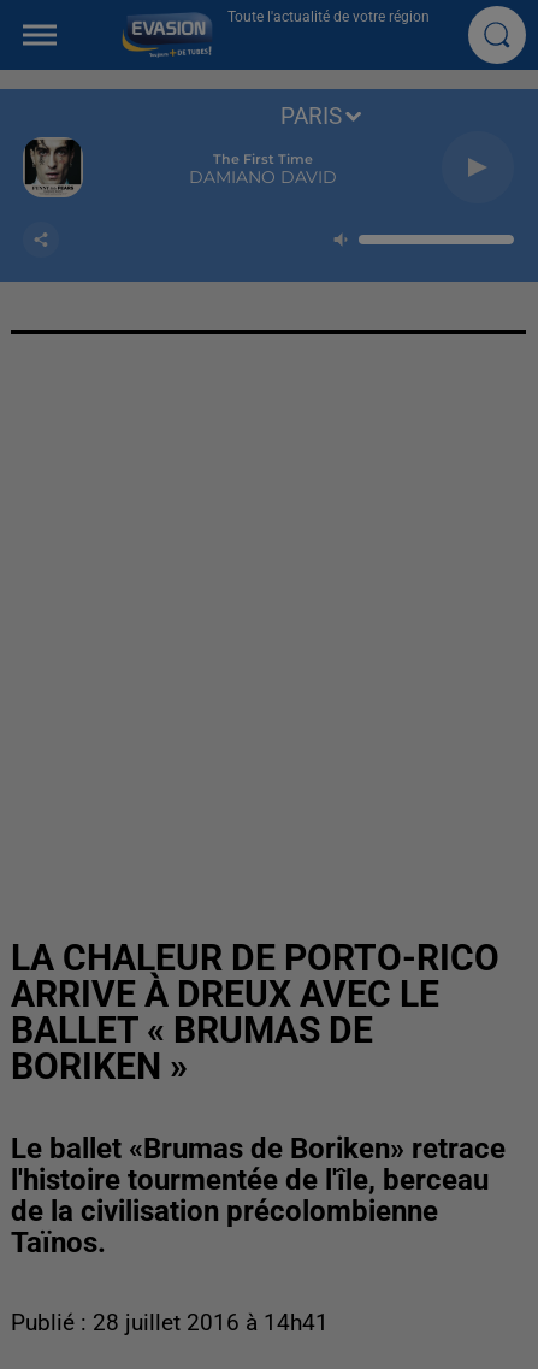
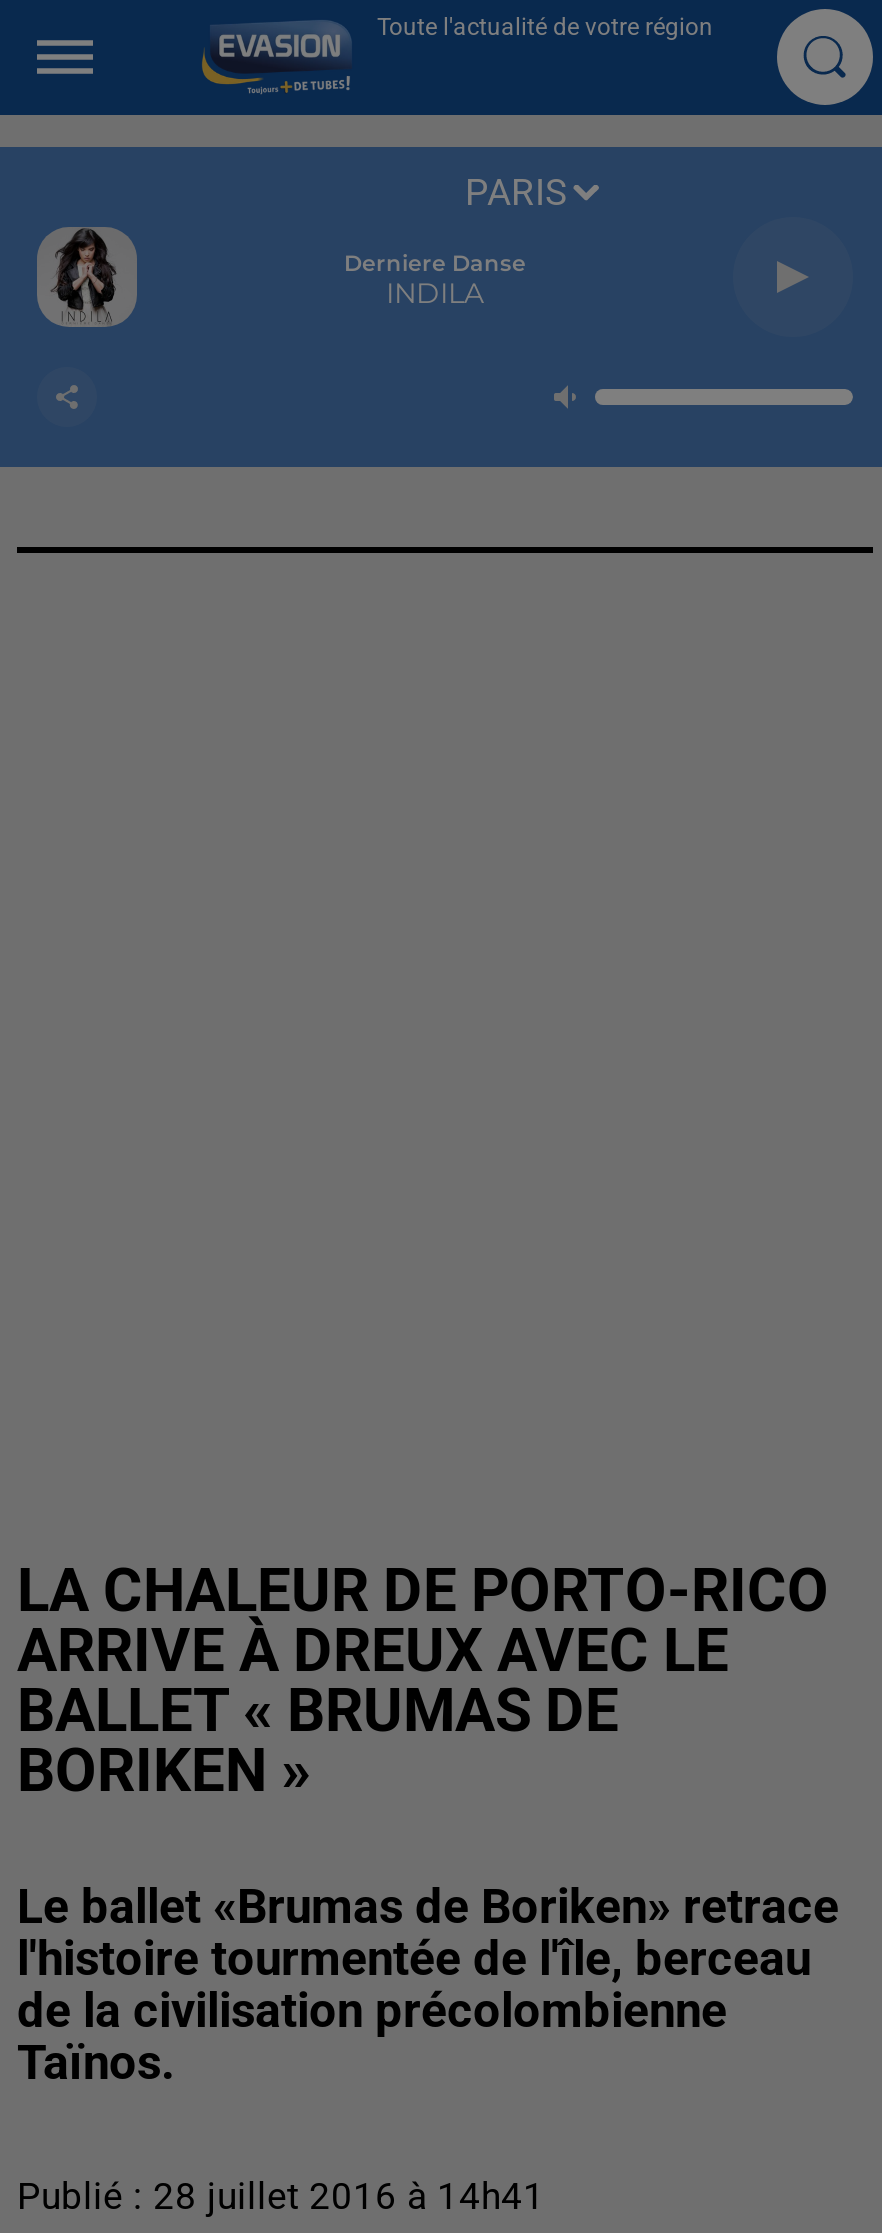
[24,137,82,196] [image] -> [39,227,135,323] [image]
[188,151,336,188] The First Time | DAMIANO DAVID -> [344,249,526,311] Derniere Danse | INDILA

